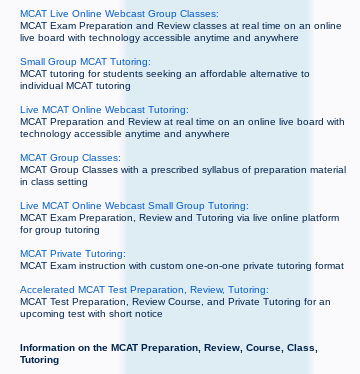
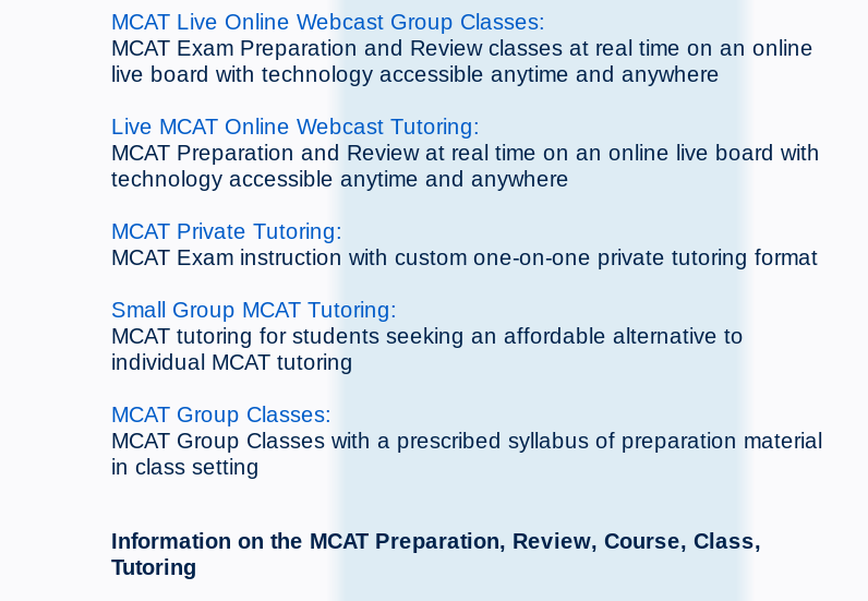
moved [20,56,310,91] -> [111,299,744,375]: Small Group MCAT Tutoring: | MCAT tutoring for students seeking an affordable alternative to | individual MCAT tutoring
moved [20,104,345,139] -> [111,115,820,192]: Live MCAT Online Webcast Tutoring: | MCAT Preparation and Review at real time on an online live board with | technology accessible anytime and anywhere
moved [20,152,346,187] -> [111,403,822,480]: MCAT Group Classes: | MCAT Group Classes with a prescribed syllabus of preparation material | in class setting
[20,200,339,319] Live MCAT Online Webcast Small Group Tutoring: | MCAT Exam Preparation, Review and Tutoring via live online platform | for group tutoring | Accelerated MCAT Test Preparation, Review, Tutoring: | MCAT Test Preparation, Review Course, and Private Tutoring for an | upcoming test with short notice -> none
moved [20,248,344,271] -> [111,220,818,270]: MCAT Private Tutoring: | MCAT Exam instruction with custom one-on-one private tutoring format

